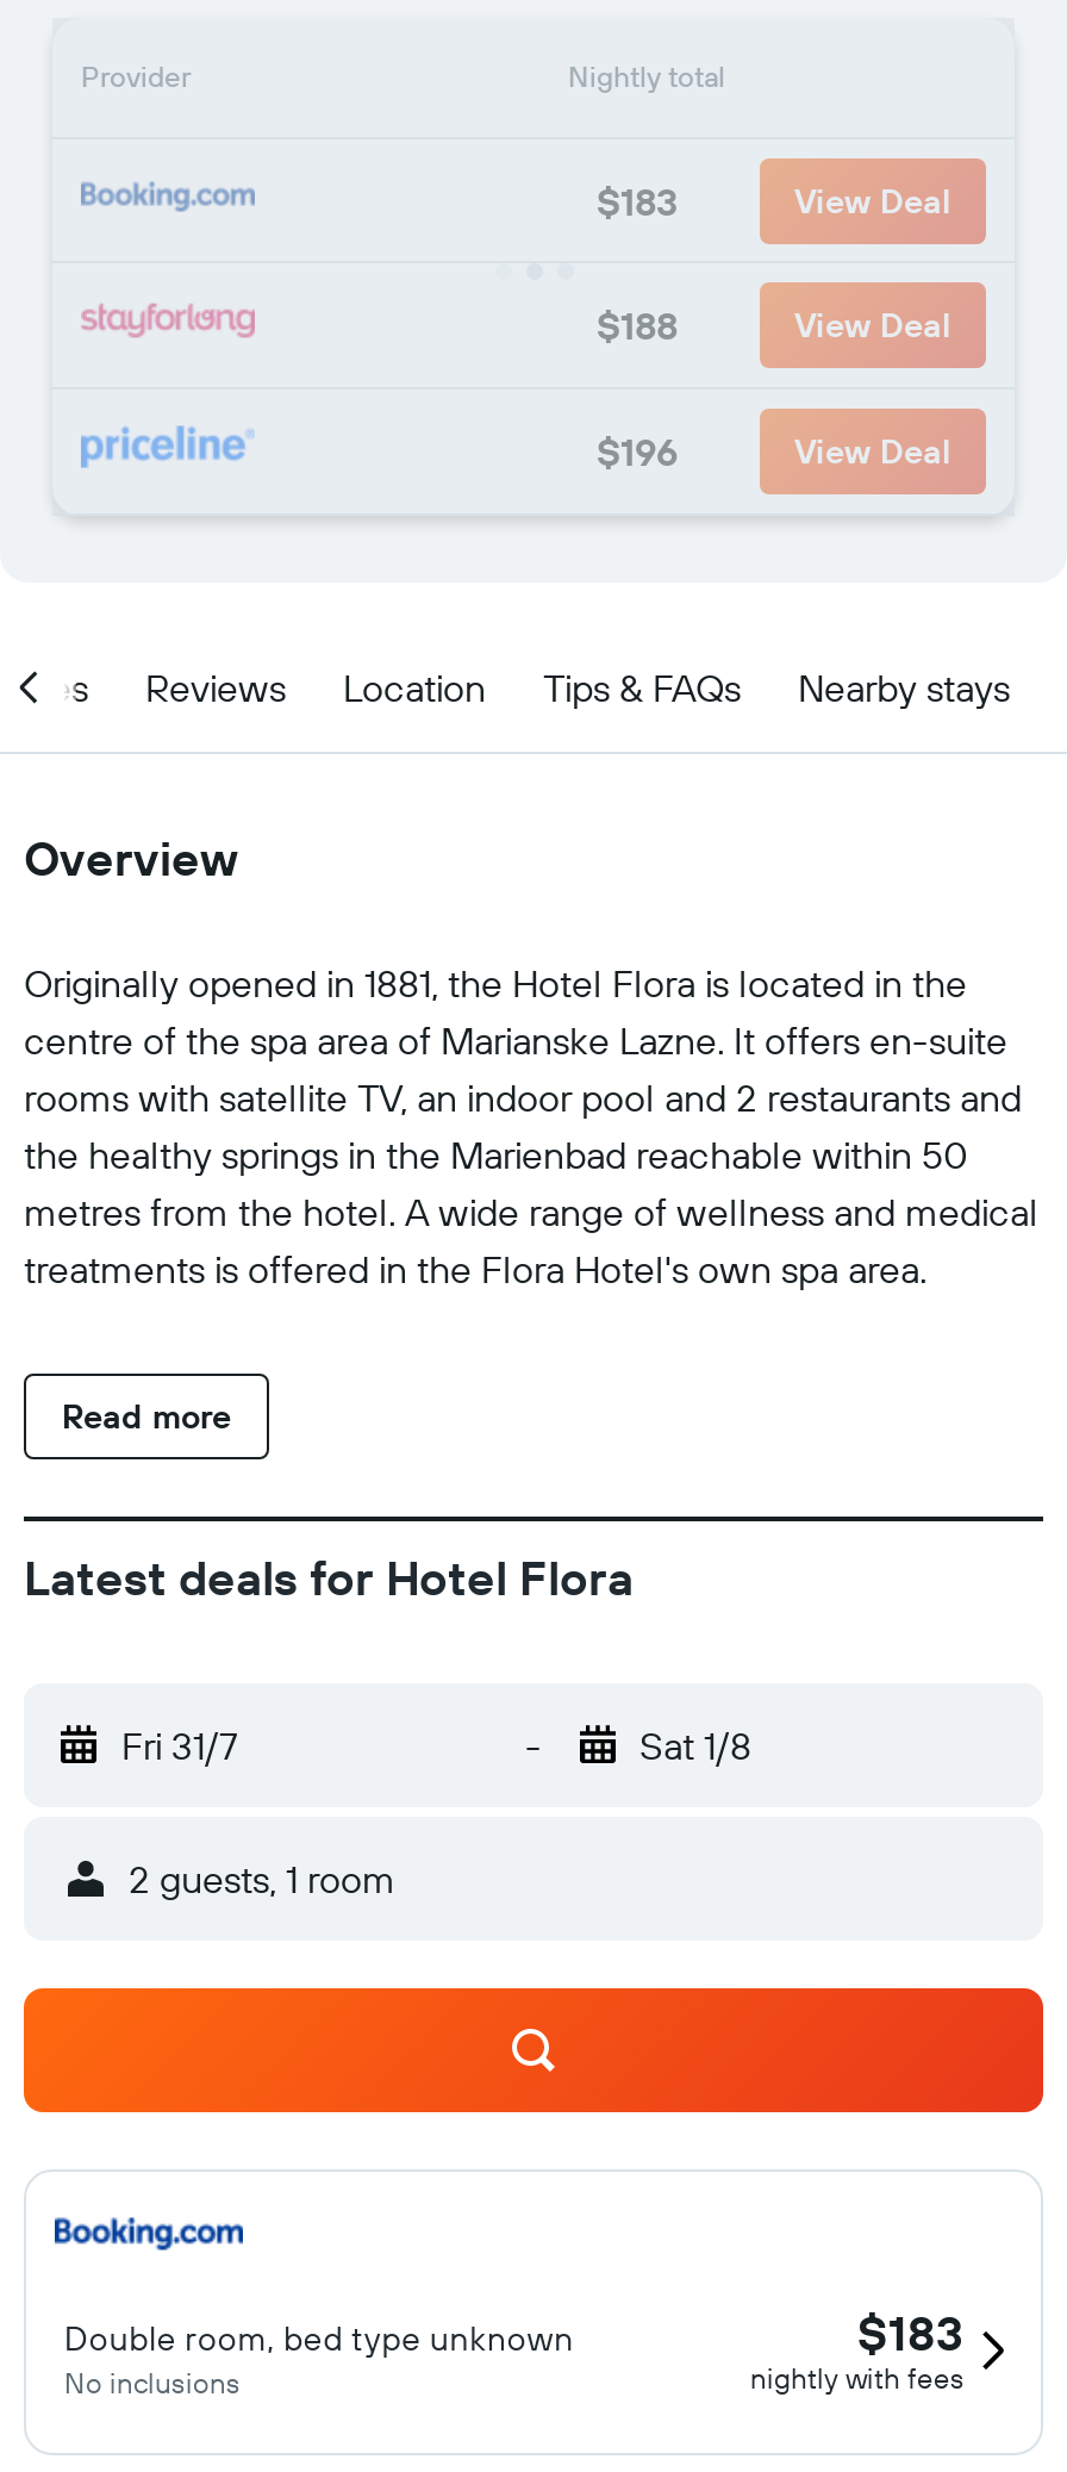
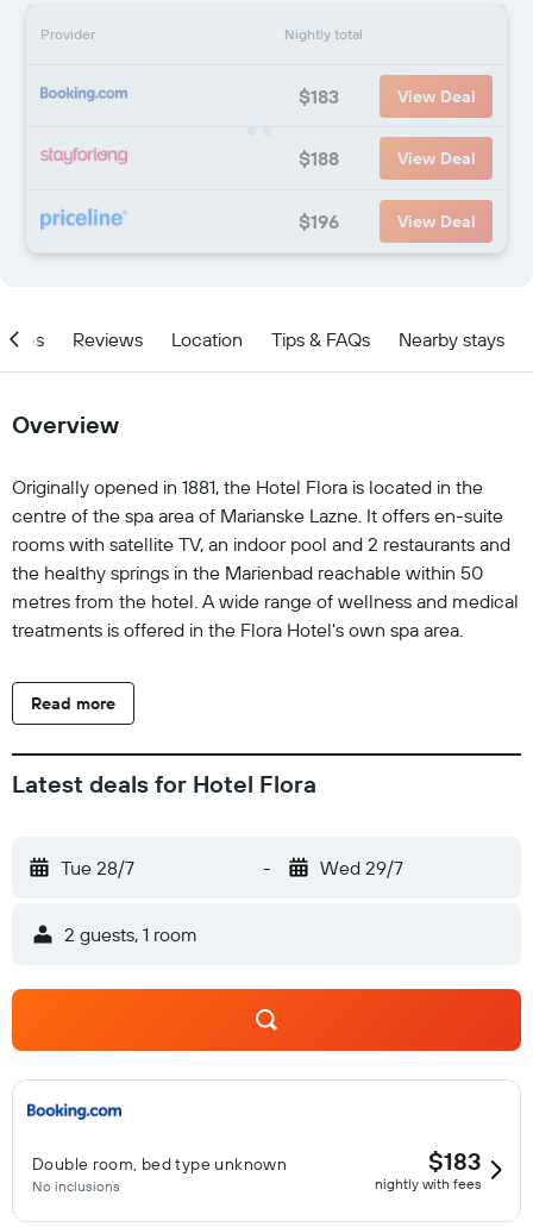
[121,1721,238,1769] Fri 31/7 -> [61,856,134,879] Tue 28/7
[639,1721,751,1769] Sat 1/8 -> [319,856,403,879] Wed 29/7

